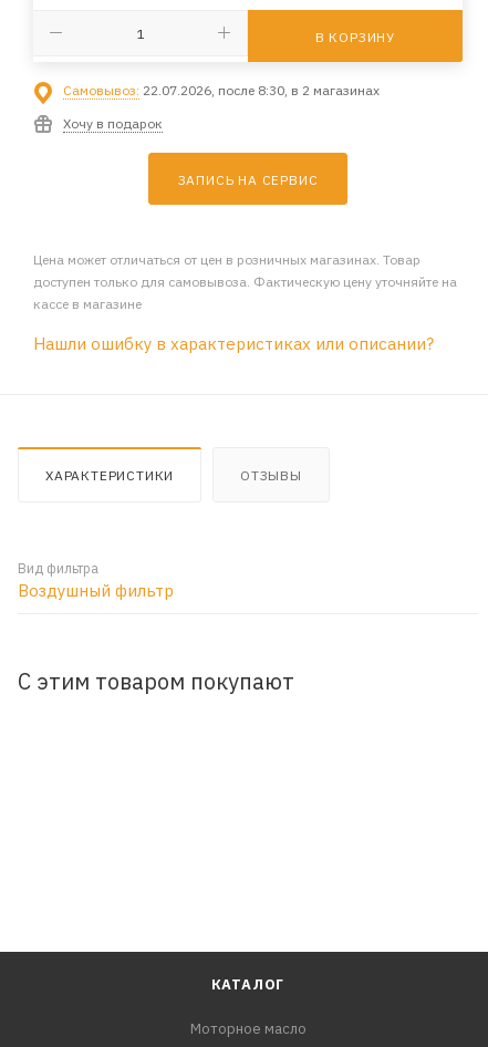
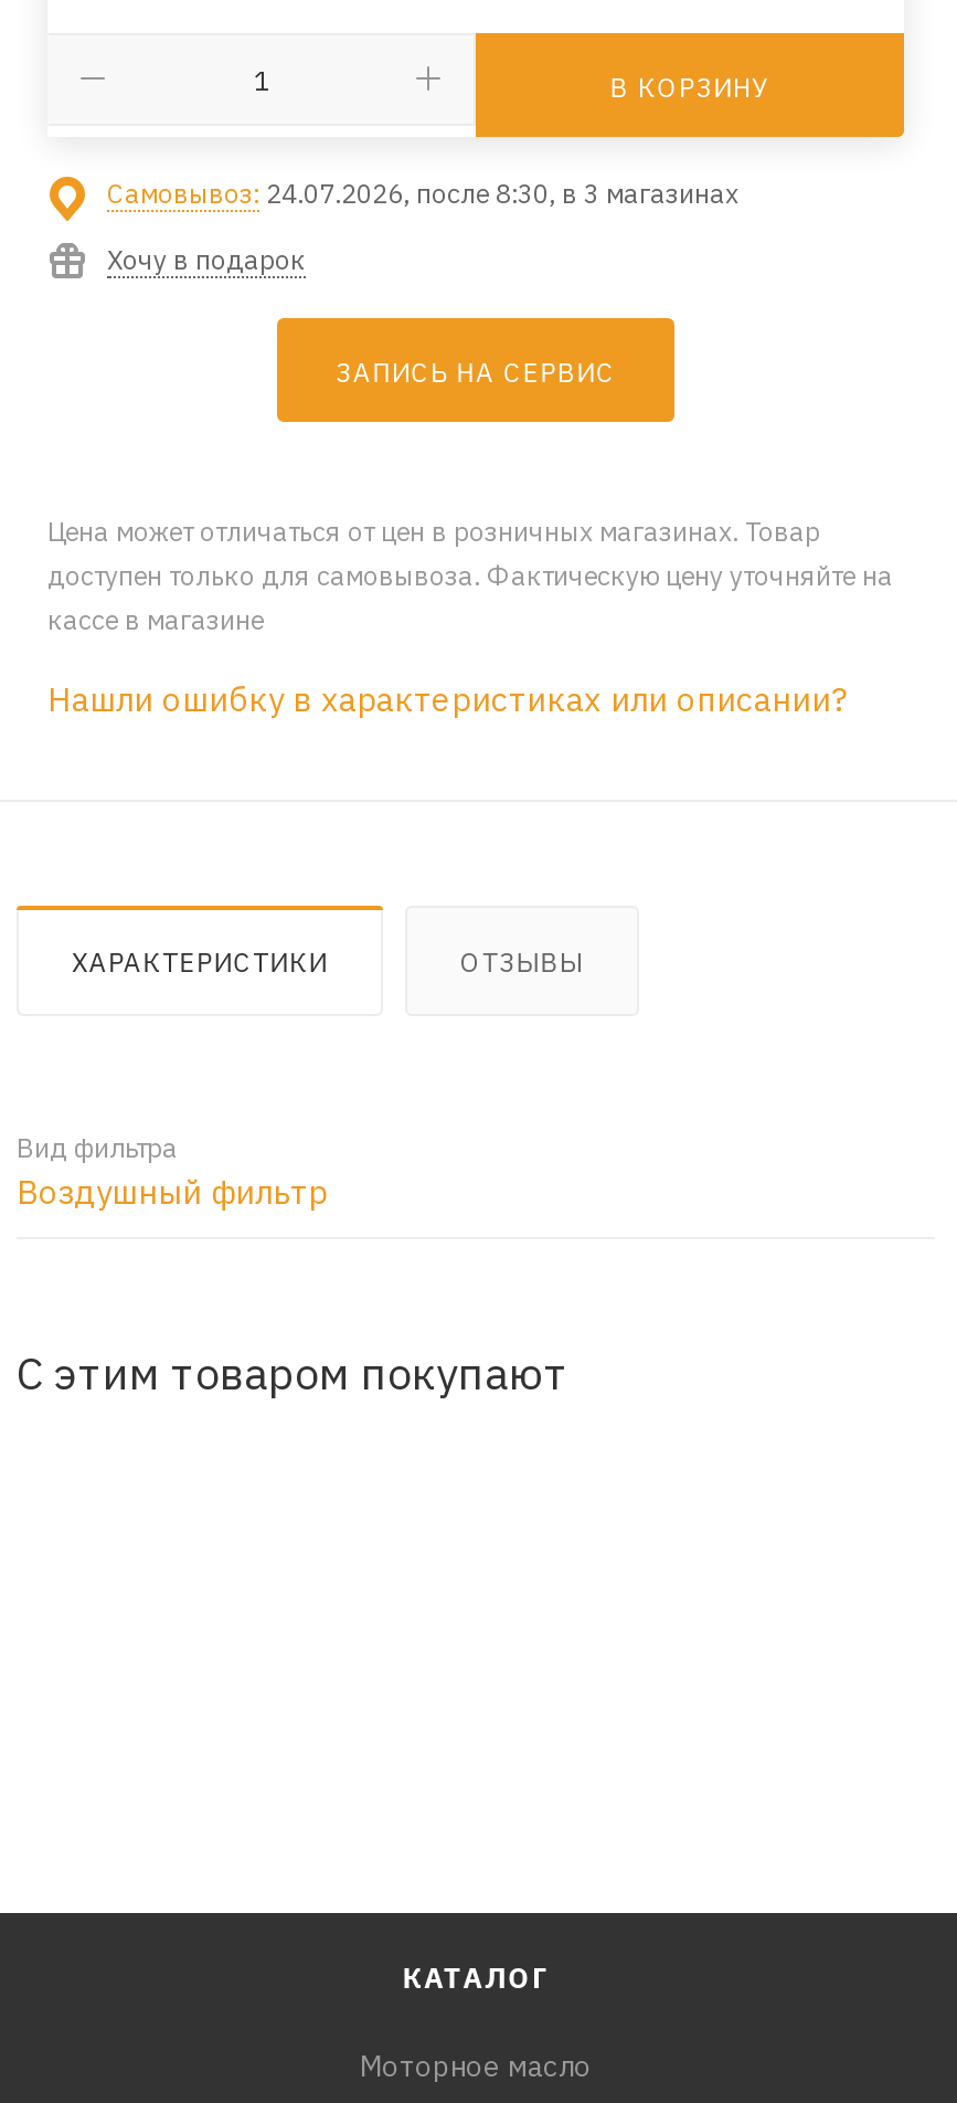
[63,81,380,98] Самовывоз: 22.07.2026, после 8:30, в 2 магазинах -> [107,176,738,209] Самовывоз: 24.07.2026, после 8:30, в 3 магазинах

